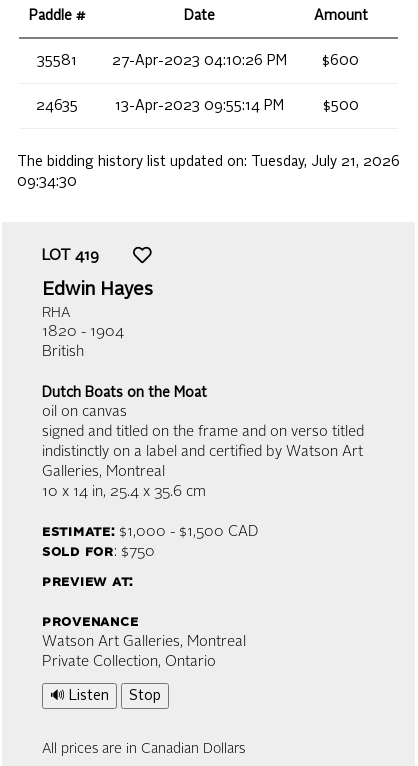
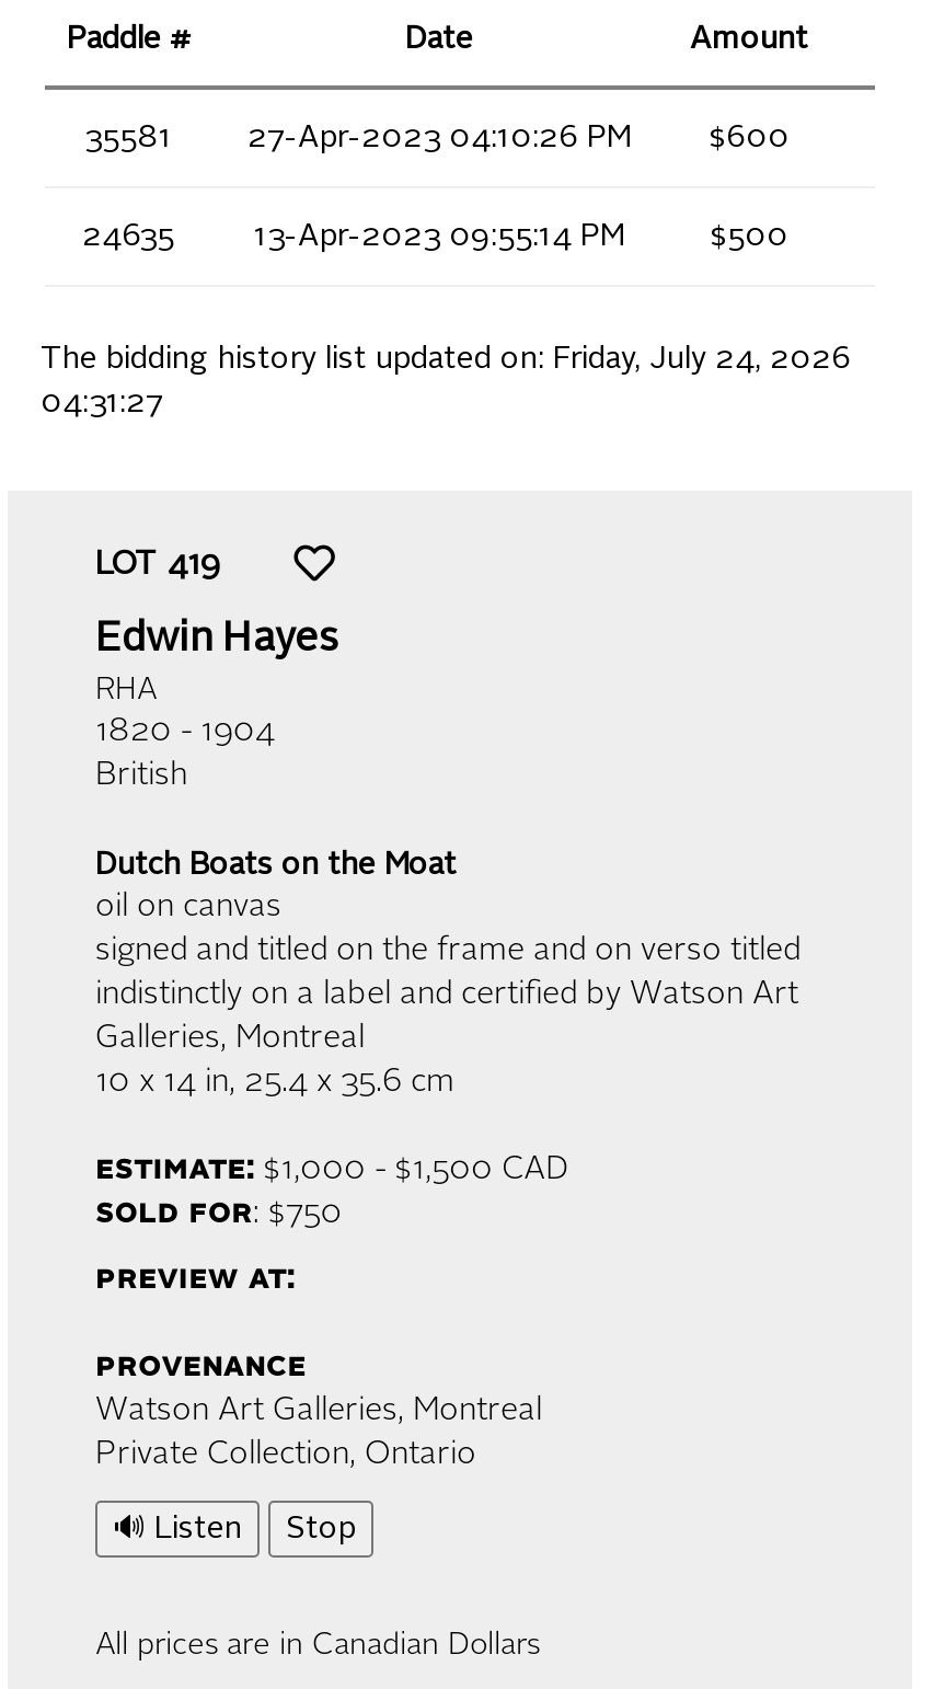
[17,155,400,169] The bidding history list updated on: Tuesday, July 21, 2026 -> [41,344,851,375] The bidding history list updated on: Friday, July 24, 2026
[17,175,77,189] 09:34:30 -> [41,388,165,419] 04:31:27

